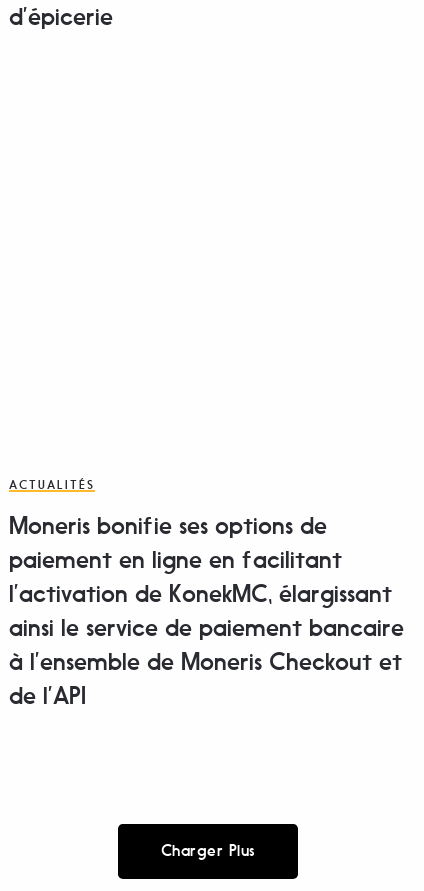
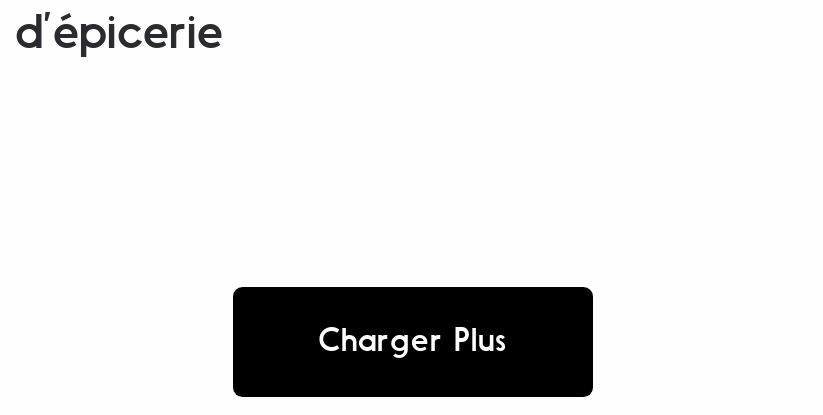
[9,480,404,710] ACTUALITÉS | Moneris bonifie ses options de | paiement en ligne en facilitant | l’activation de KonekMC, élargissant | ainsi le service de paiement bancaire | à l’ensemble de Moneris Checkout et | de l’API -> none

